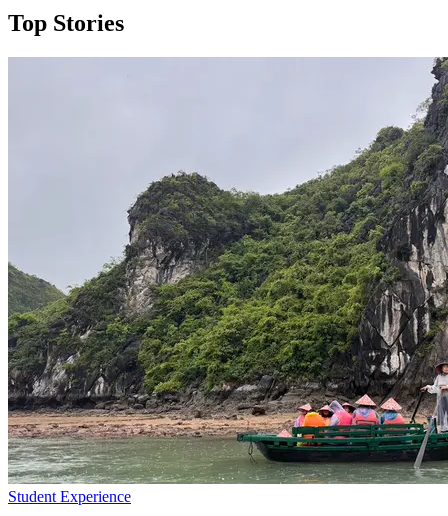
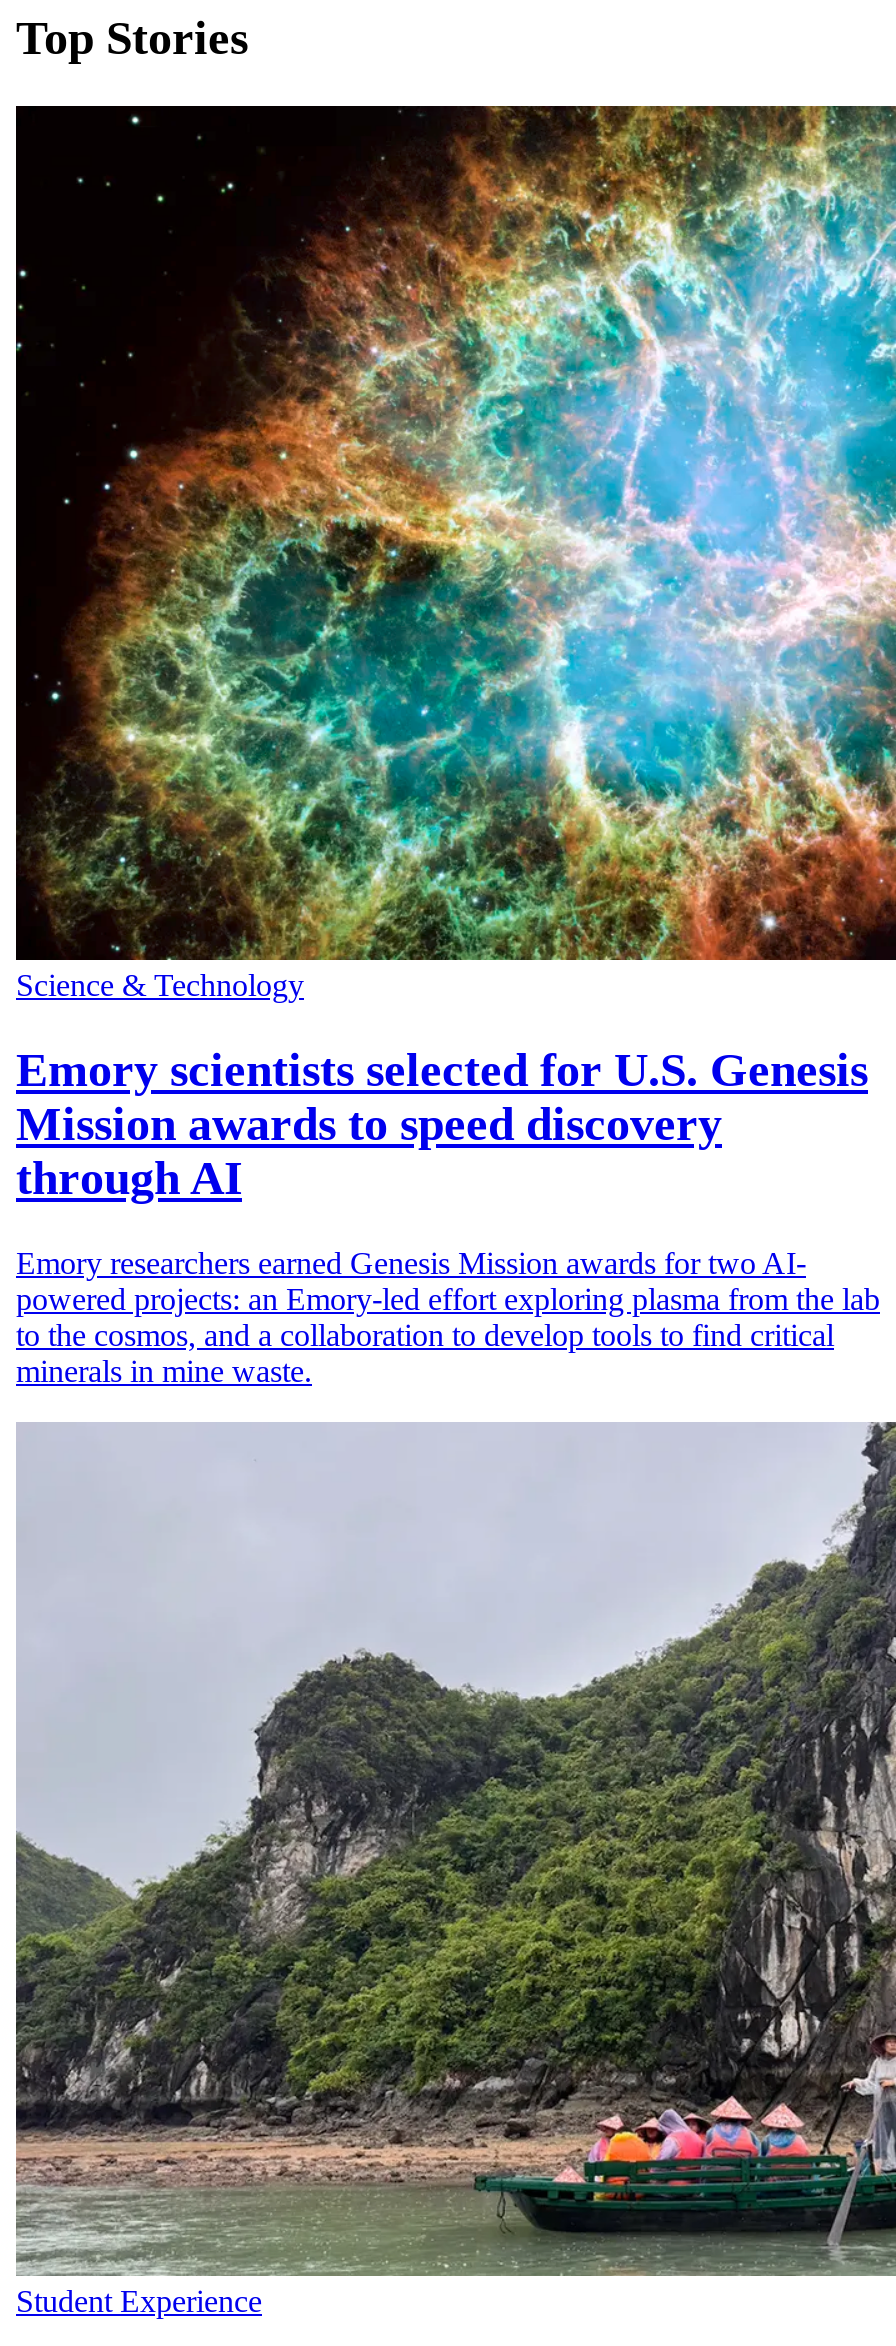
none -> [14,104,890,1388] [image] | Science & Technology | Emory scientists selected for U.S. Genesis | Mission awards to speed discovery | through AI | Emory researchers earned Genesis Mission awards for two AI- | powered projects: an Emory-led effort exploring plasma from the lab | to the cosmos, and a collaboration to develop tools to find critical | minerals in mine waste.

